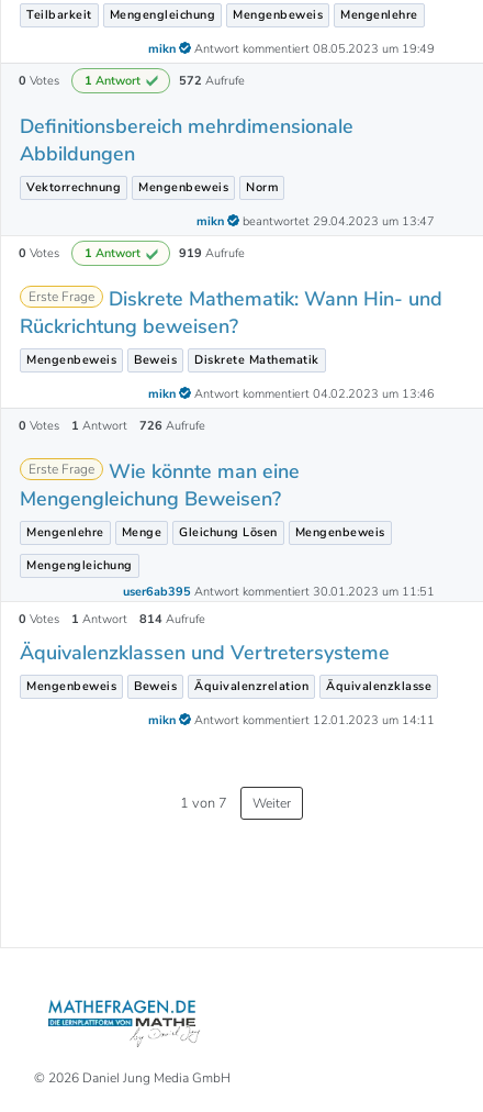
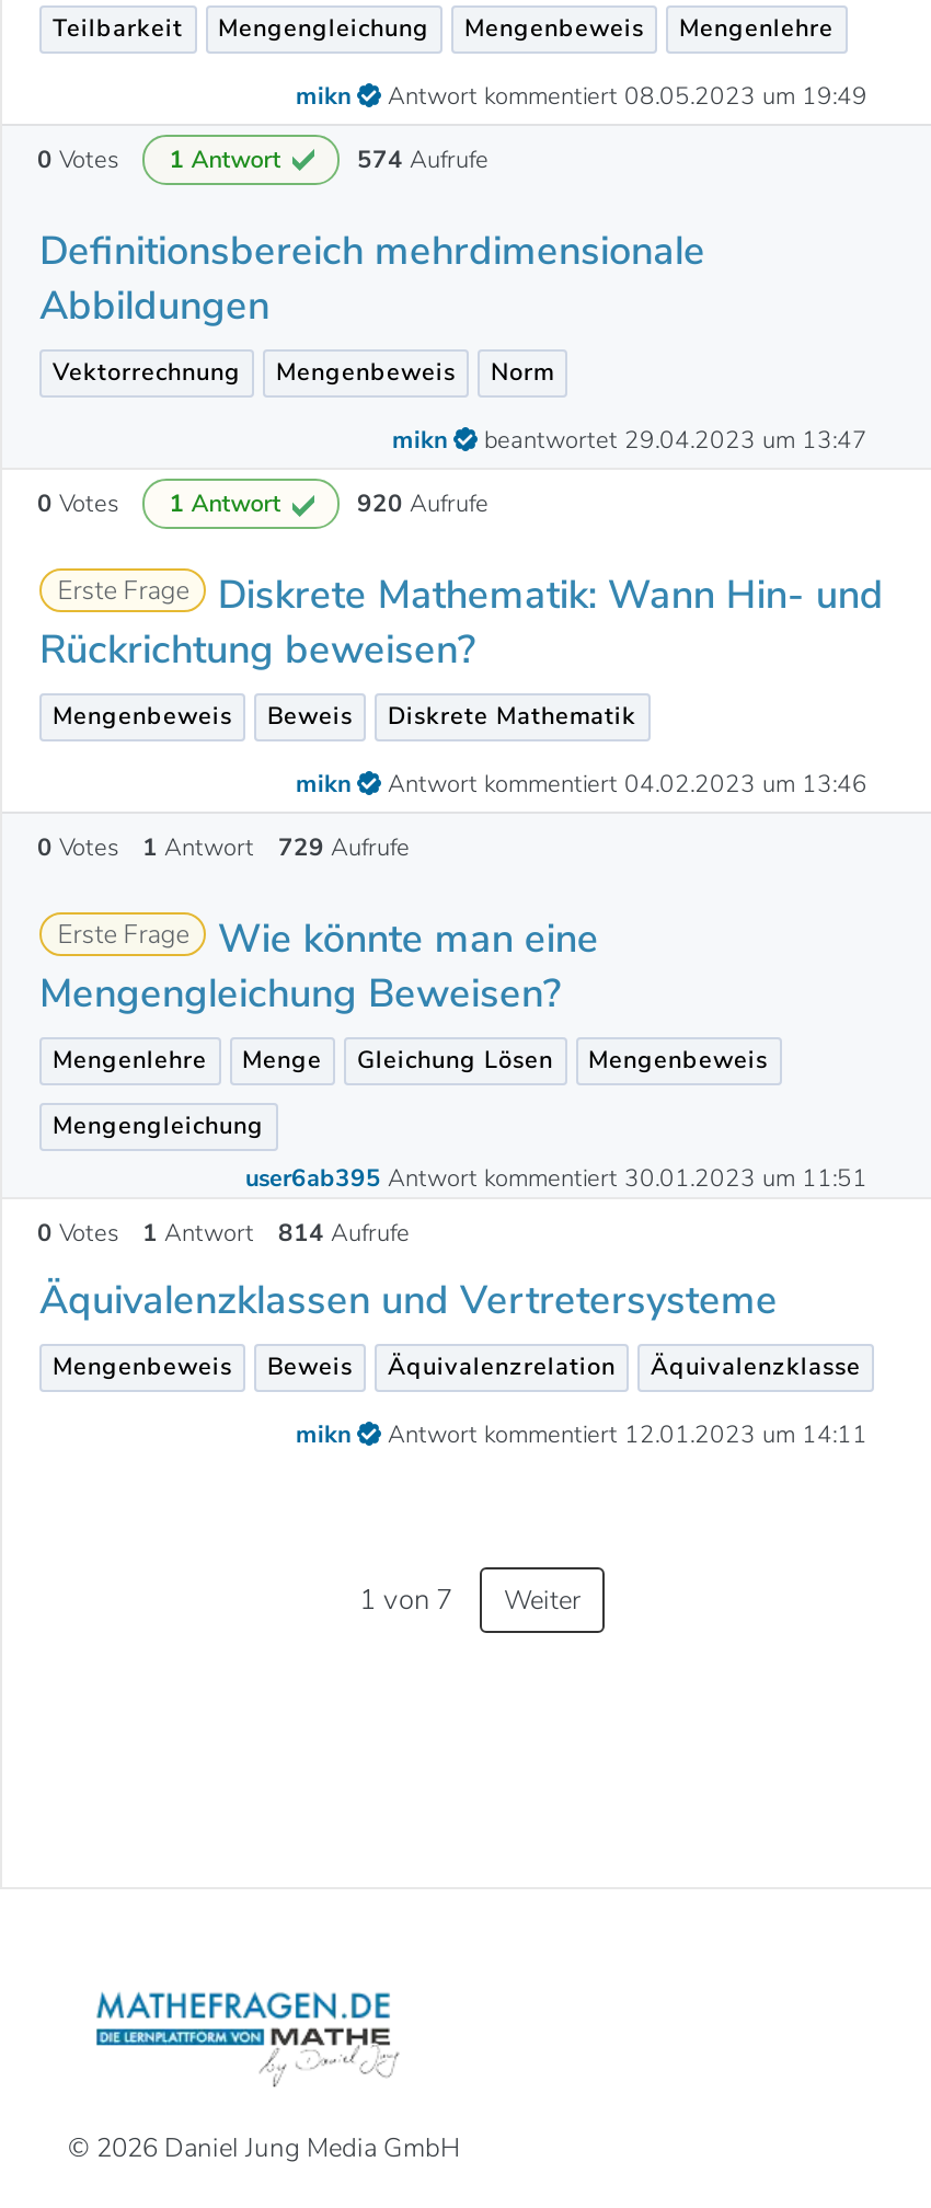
[179,72,245,88] 572 Aufrufe -> [357,142,489,175] 574 Aufrufe
[179,245,245,261] 919 Aufrufe -> [357,487,489,520] 920 Aufrufe
[19,417,205,434] 0 Votes 1 Antwort 726 Aufrufe -> [37,831,410,864] 0 Votes 1 Antwort 729 Aufrufe

